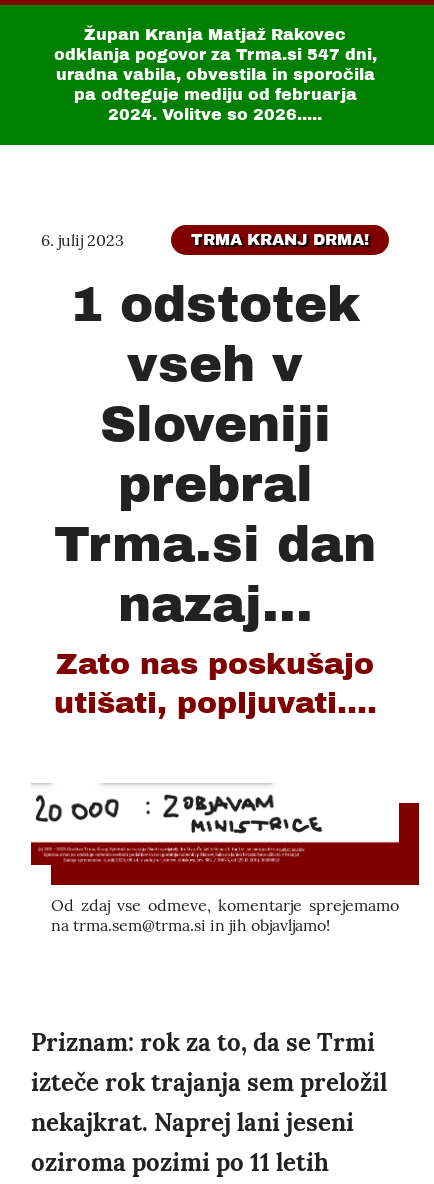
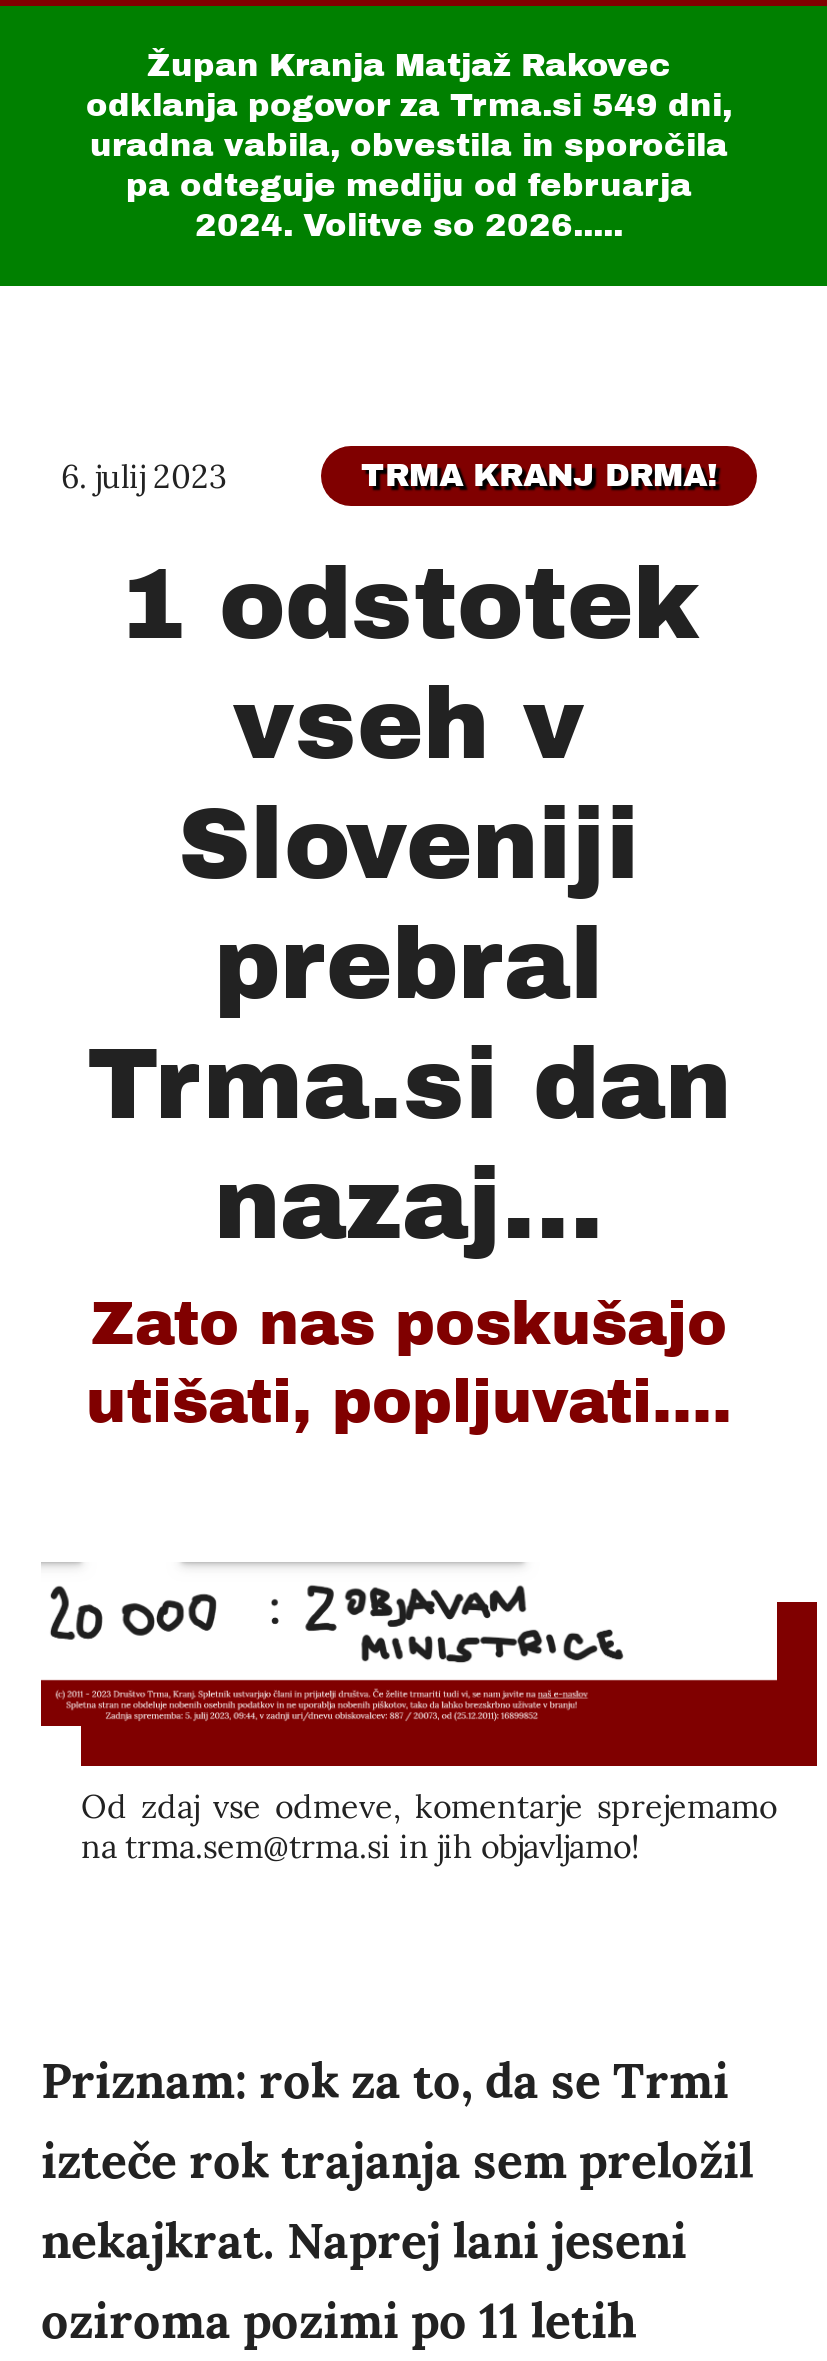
[53,46,376,63] odklanja pogovor za Trma.si 547 dni, -> [86,88,732,122] odklanja pogovor za Trma.si 549 dni,

